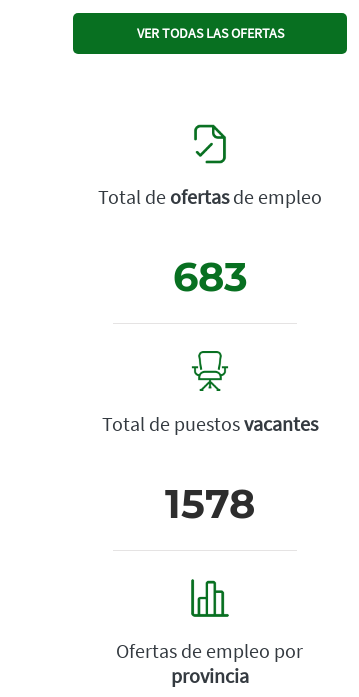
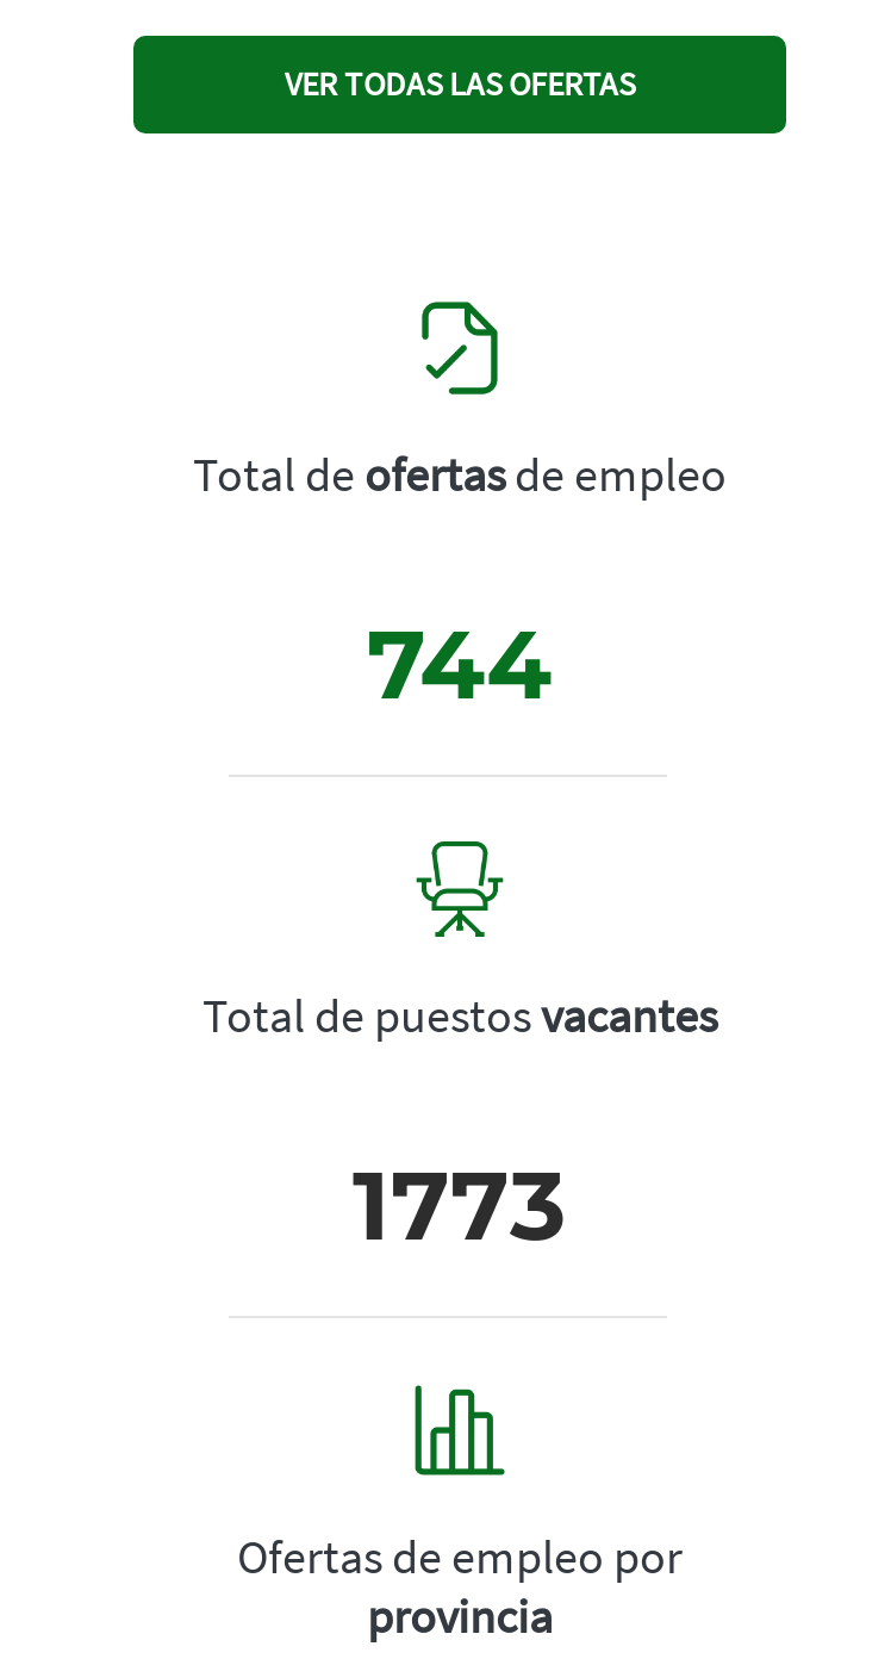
[172,252,247,301] 683 -> [367,606,553,723] 744
[165,479,255,528] 1578 -> [353,1147,567,1264] 1773

